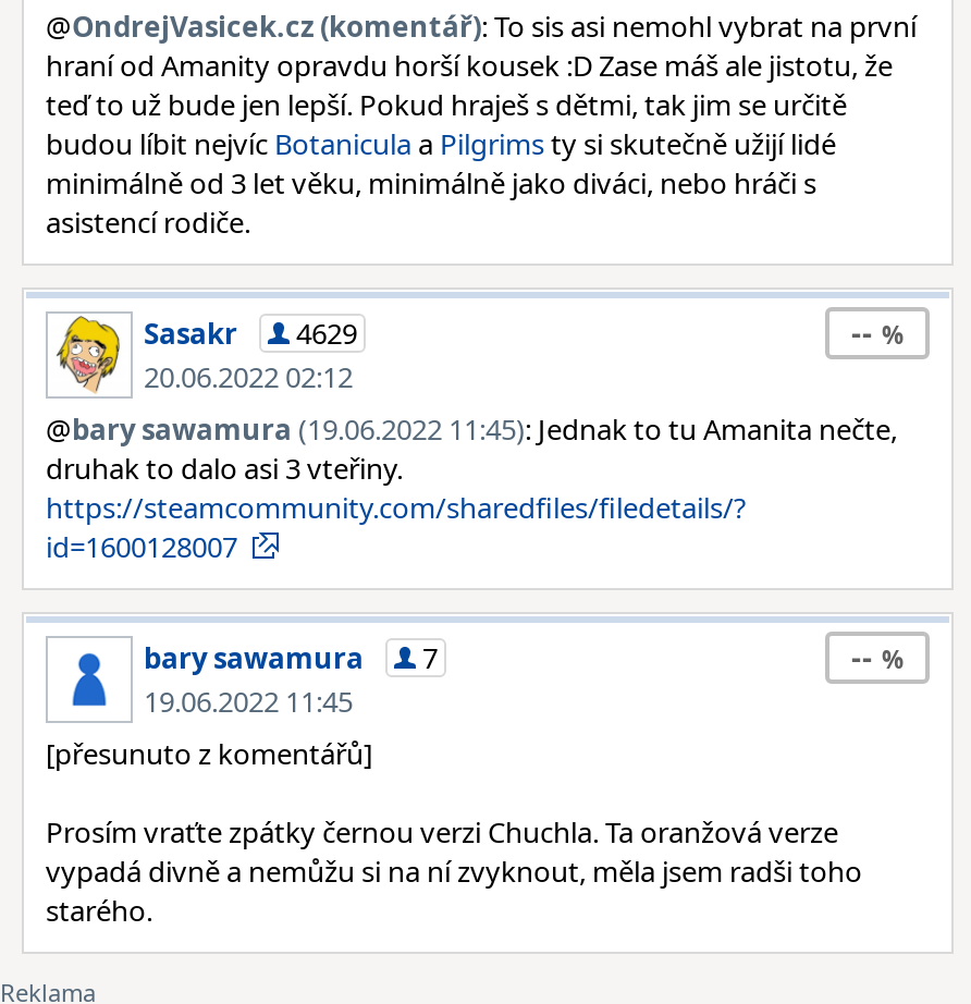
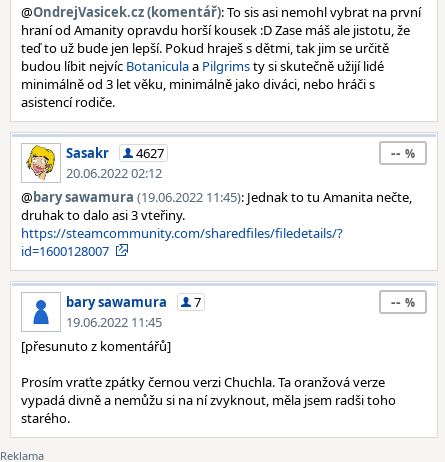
[144,314,357,353] Sasakr 4629 -> [66,144,164,162] Sasakr 4627

